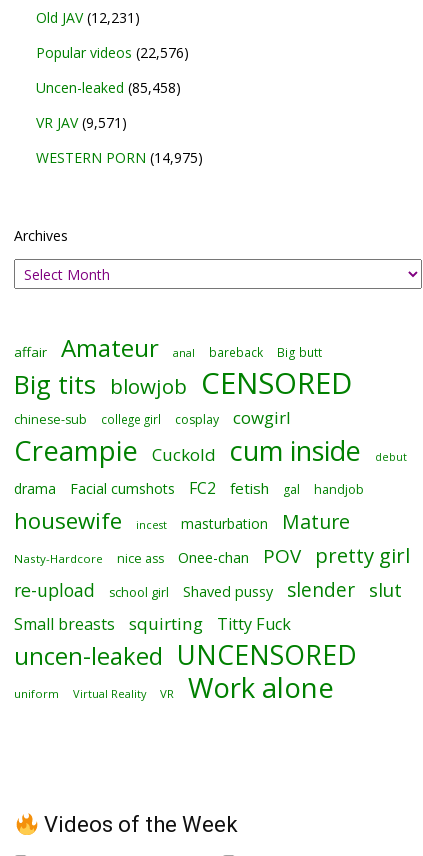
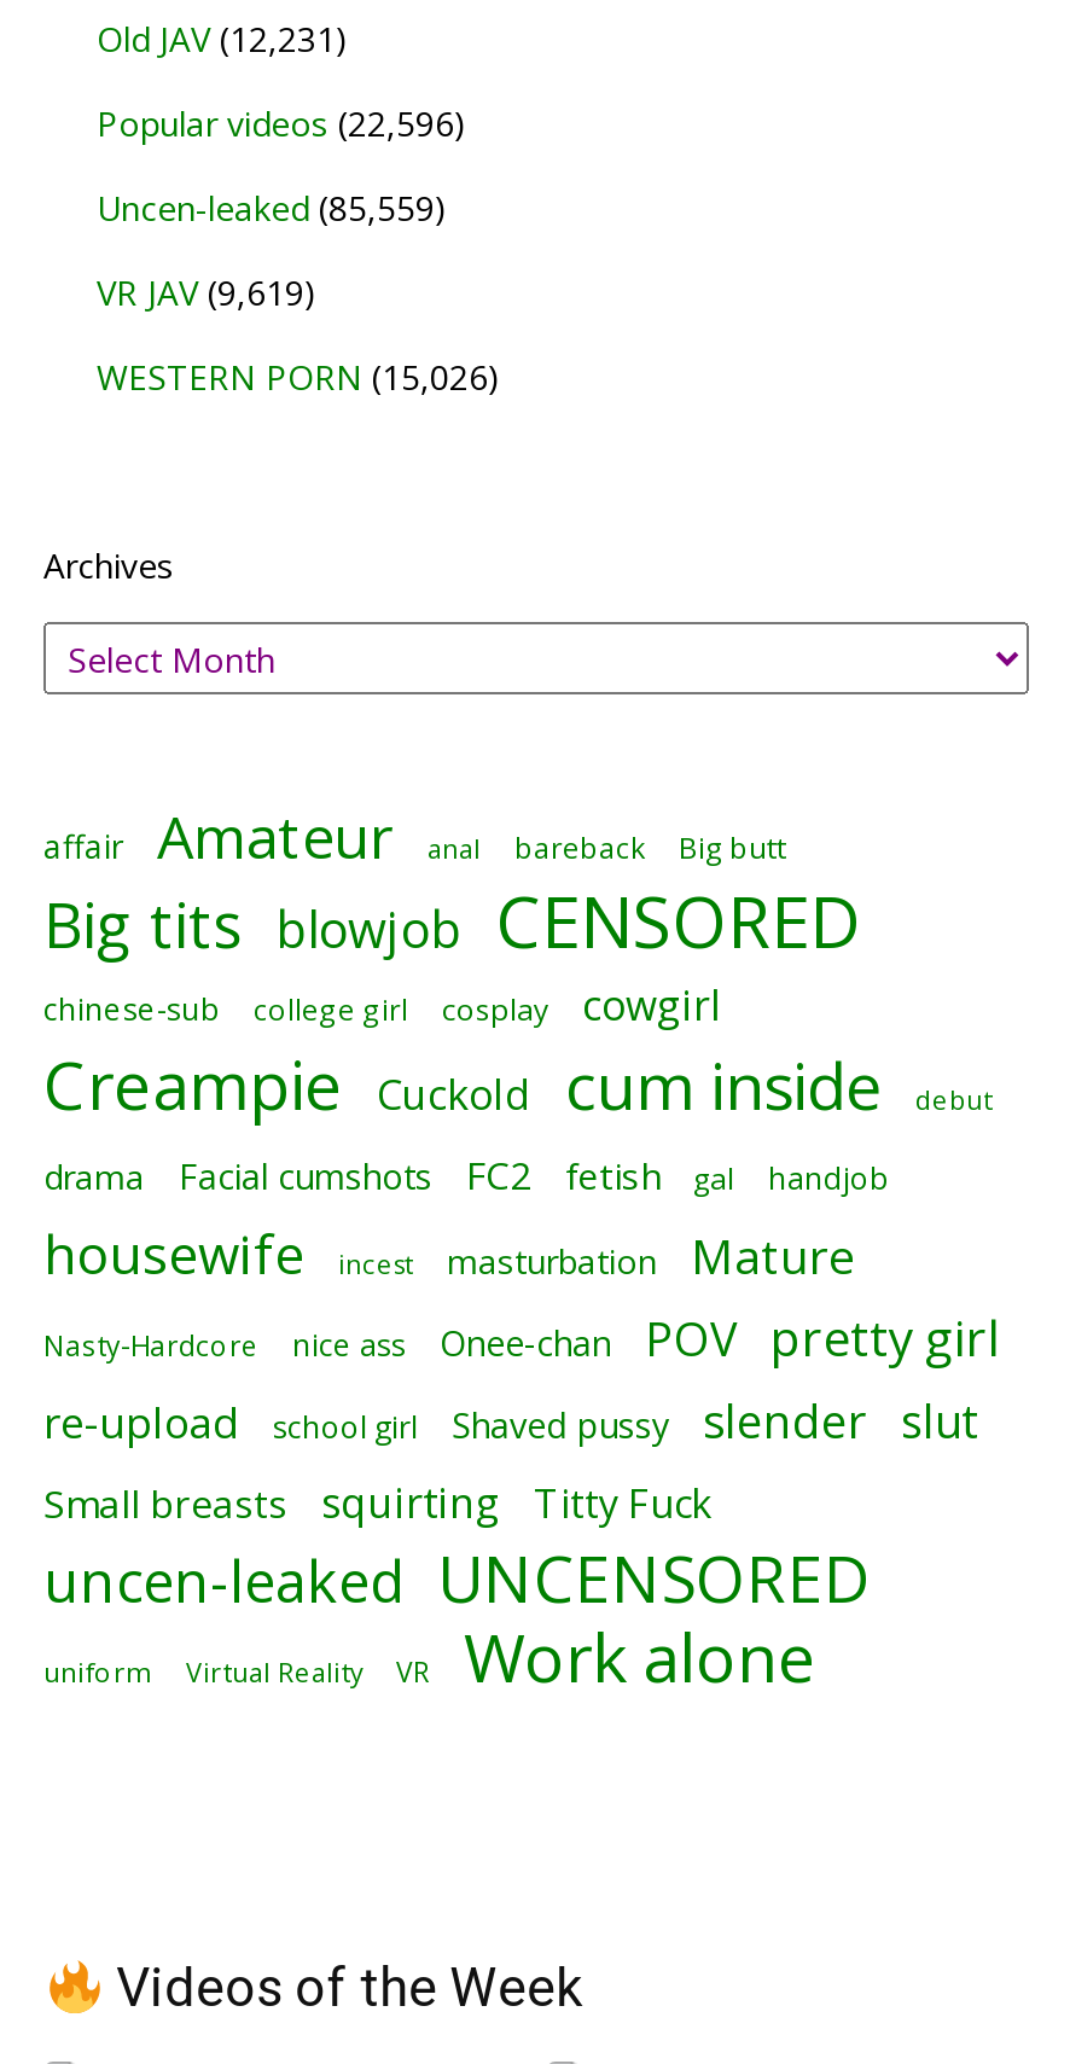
[36,43,189,62] Popular videos (22,576) -> [97,101,466,147] Popular videos (22,596)
[36,78,181,97] Uncen-leaked (85,458) -> [97,186,447,231] Uncen-leaked (85,559)
[36,113,127,132] VR JAV (9,571) -> [97,270,316,316] VR JAV (9,619)
[36,148,203,167] WESTERN PORN (14,975) -> [97,355,500,400] WESTERN PORN (15,026)

